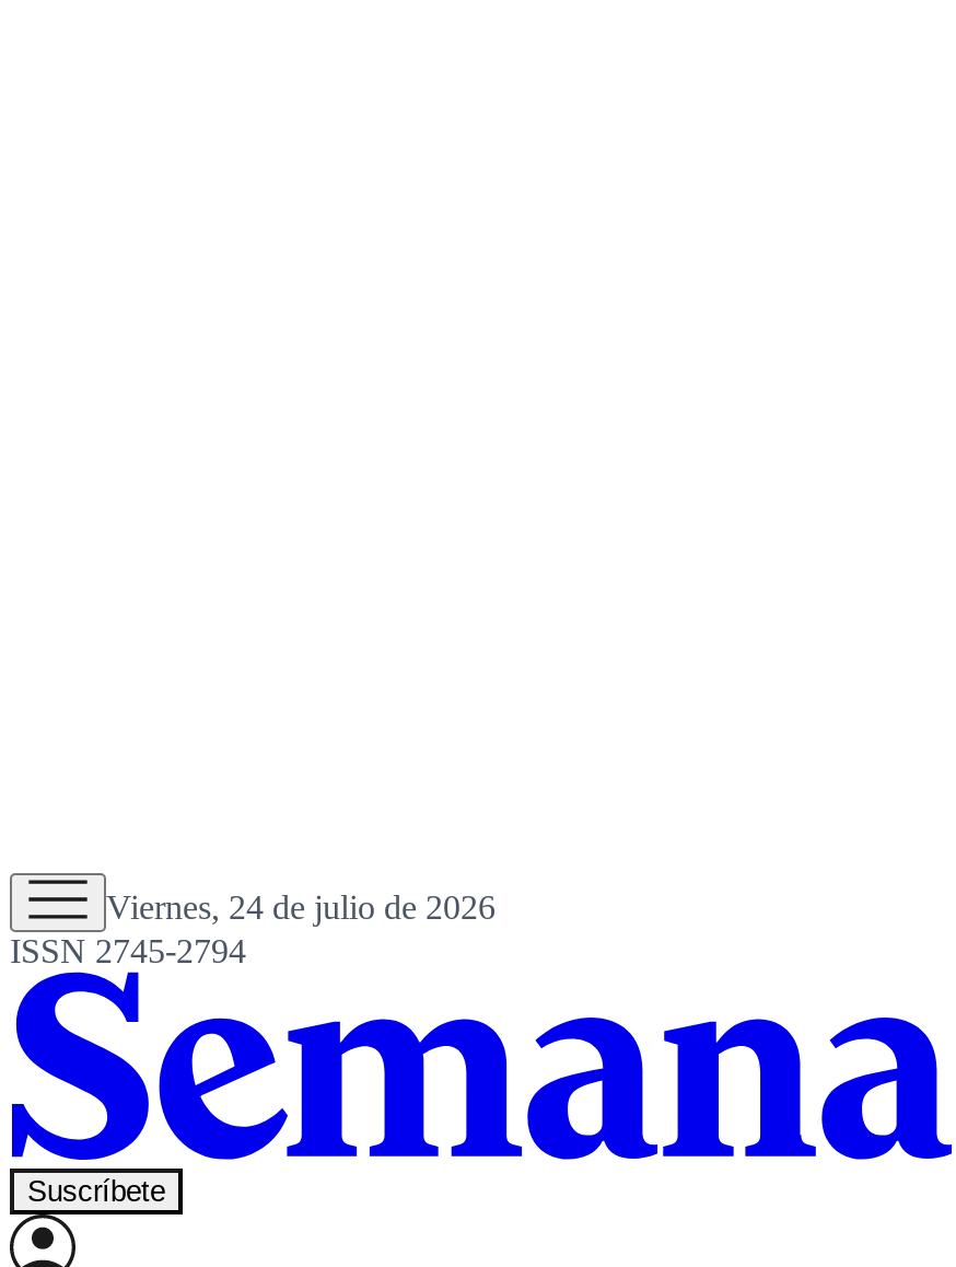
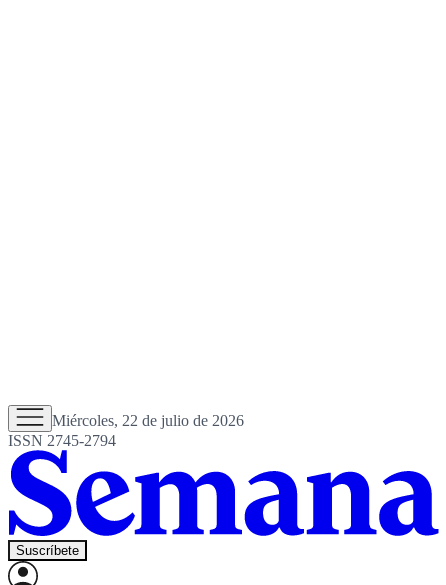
[106,888,496,926] Viernes, 24 de julio de 2026 -> [52,412,244,429] Miércoles, 22 de julio de 2026

